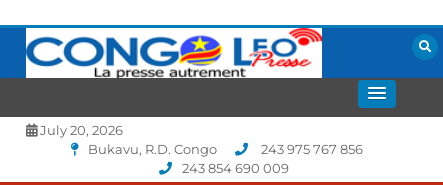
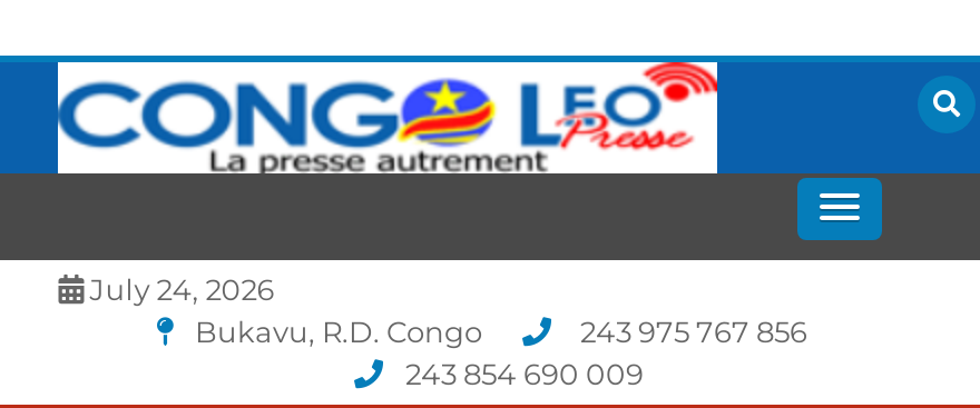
[37,122,123,138] July 20, 2026 -> [83,272,274,308] July 24, 2026

